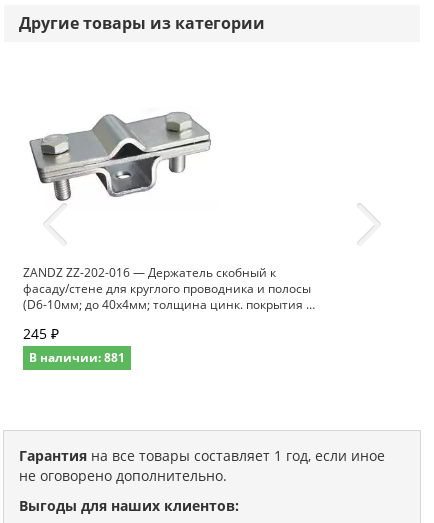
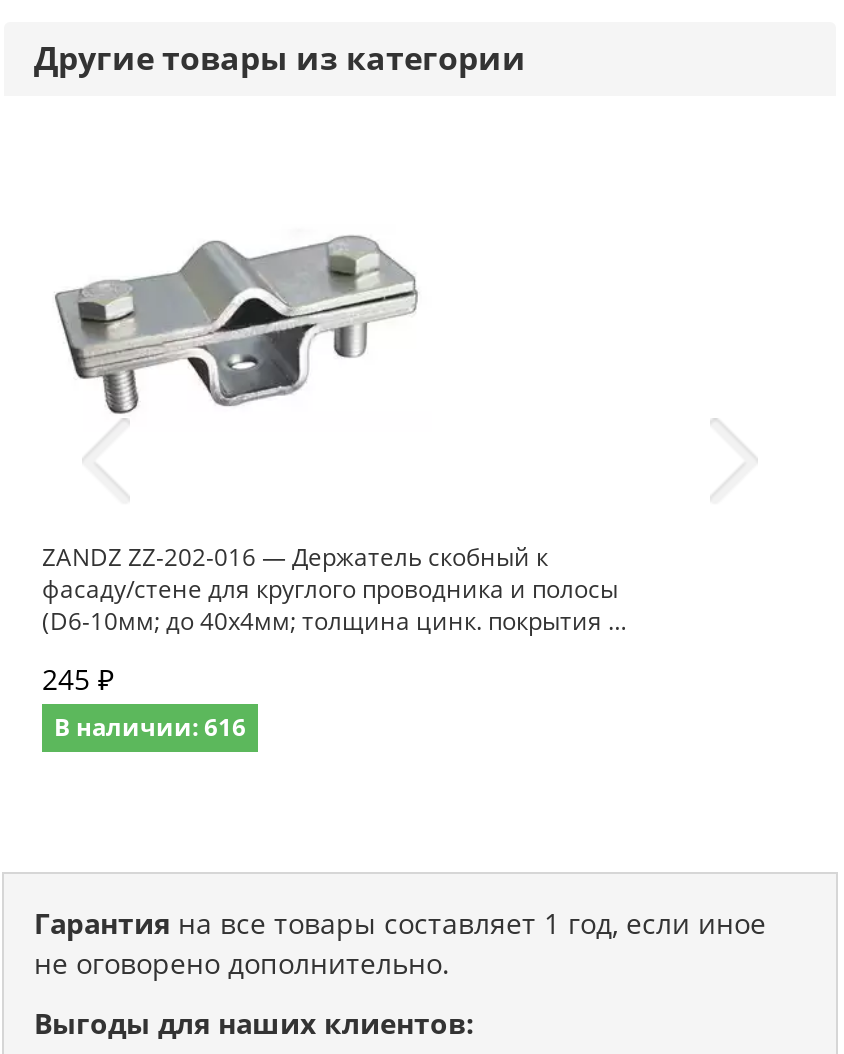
[29,349,125,366] В наличии: 881 -> [54,710,246,744] В наличии: 616

